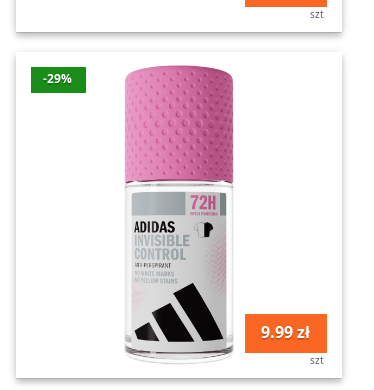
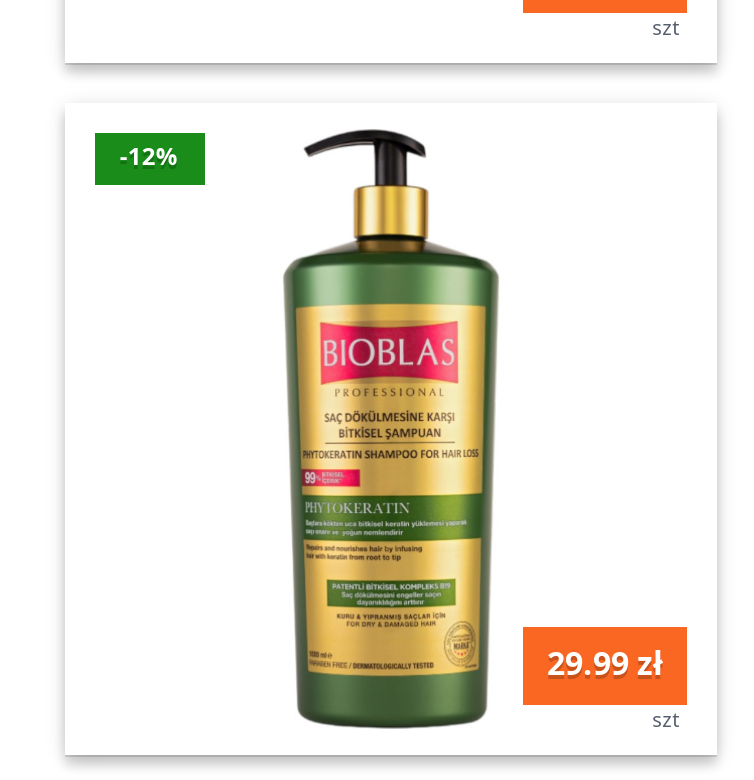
[43,70,72,87] -29% -> [120,140,178,174] -12%
[124,65,310,364] [image] | 9.99 zł -> [283,129,663,731] [image] | 29.99 zł

